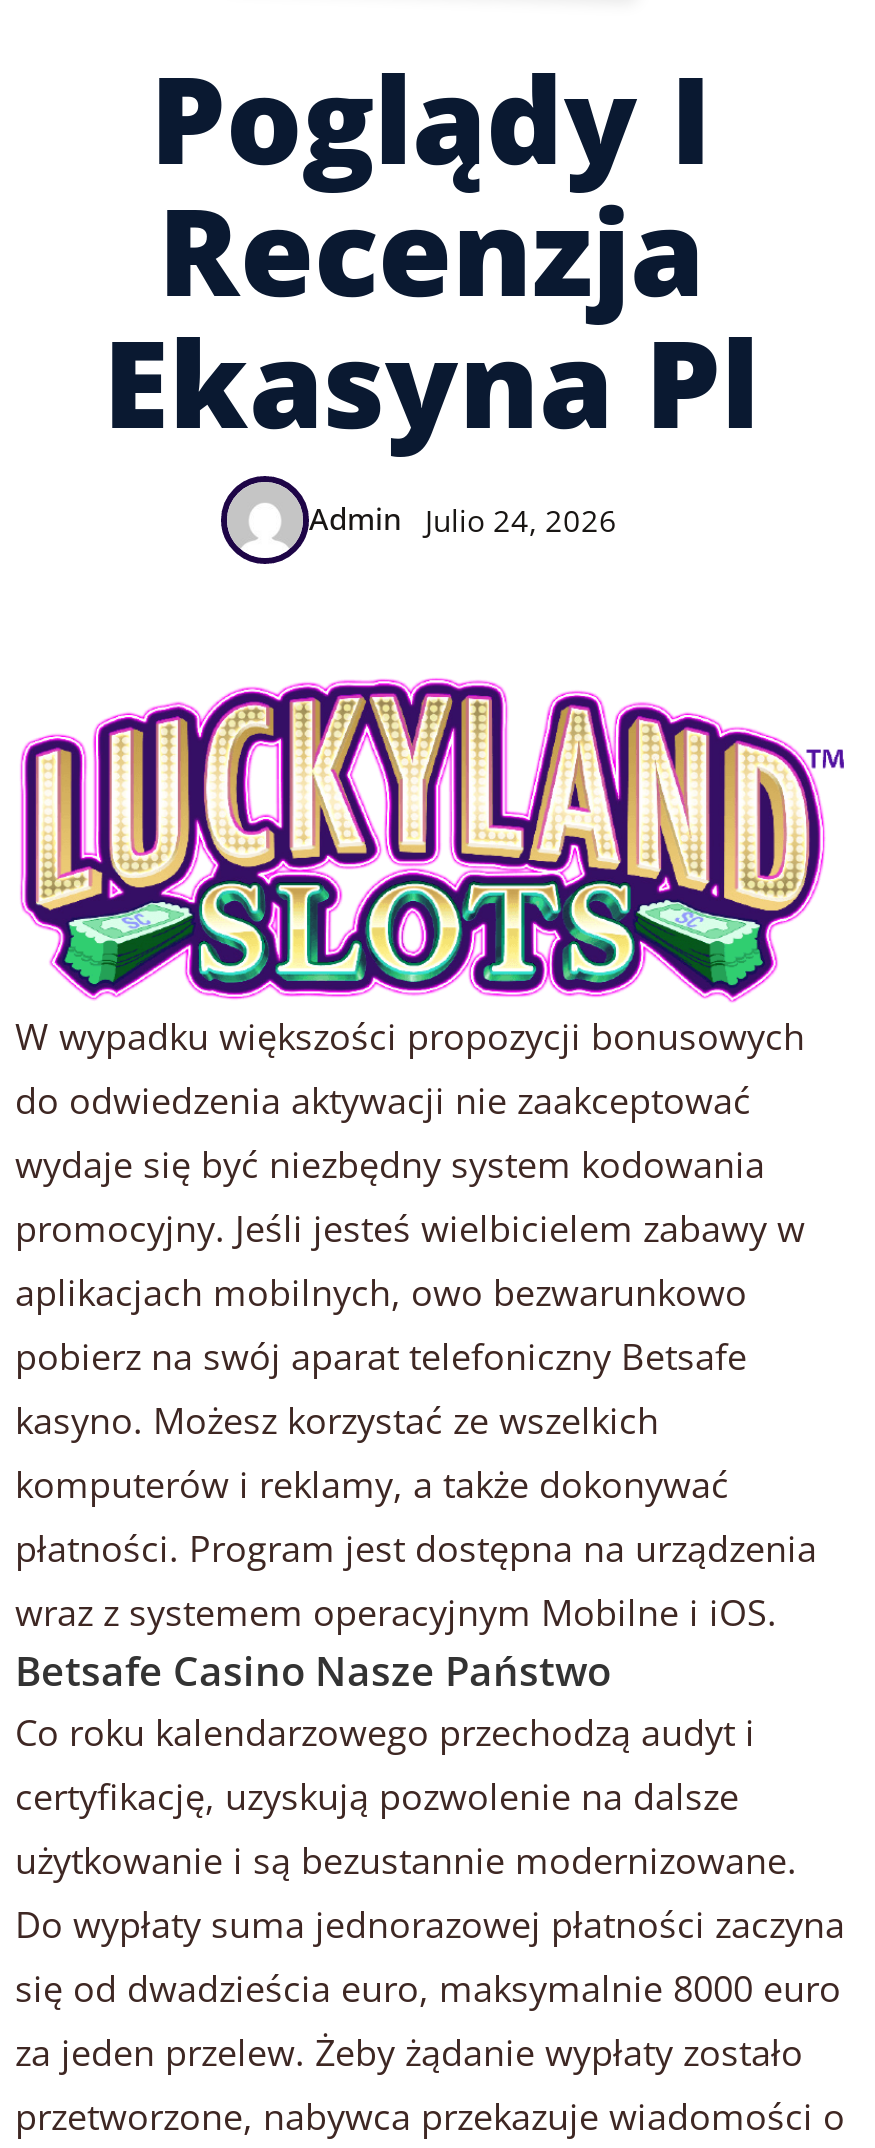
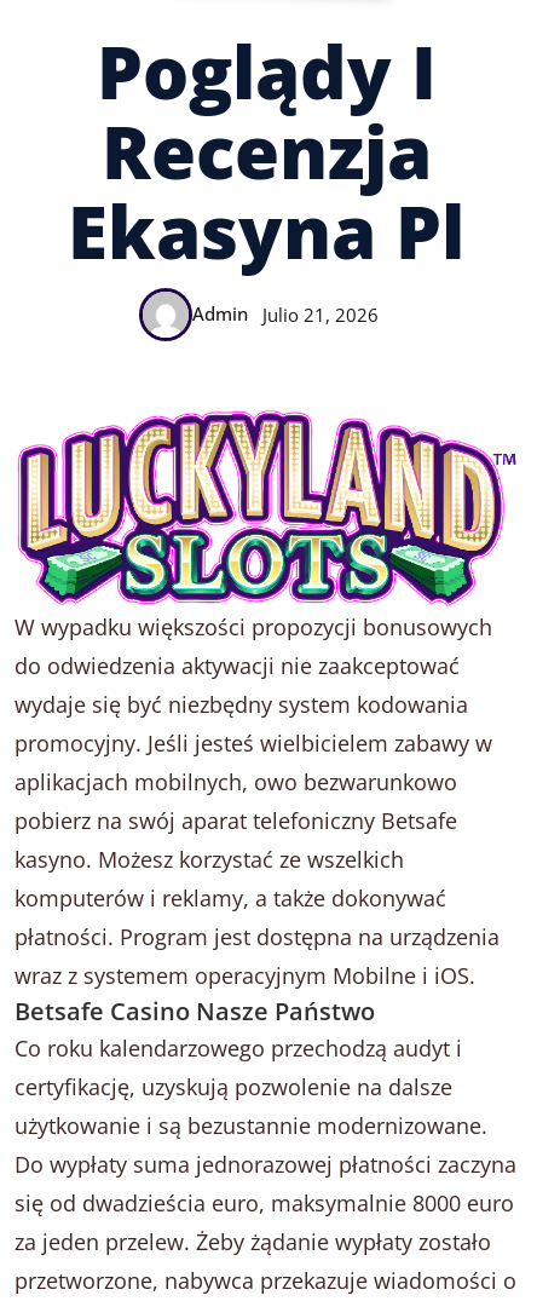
[309,499,617,540] Admin Julio 24, 2026 -> [192,302,379,327] Admin Julio 21, 2026

